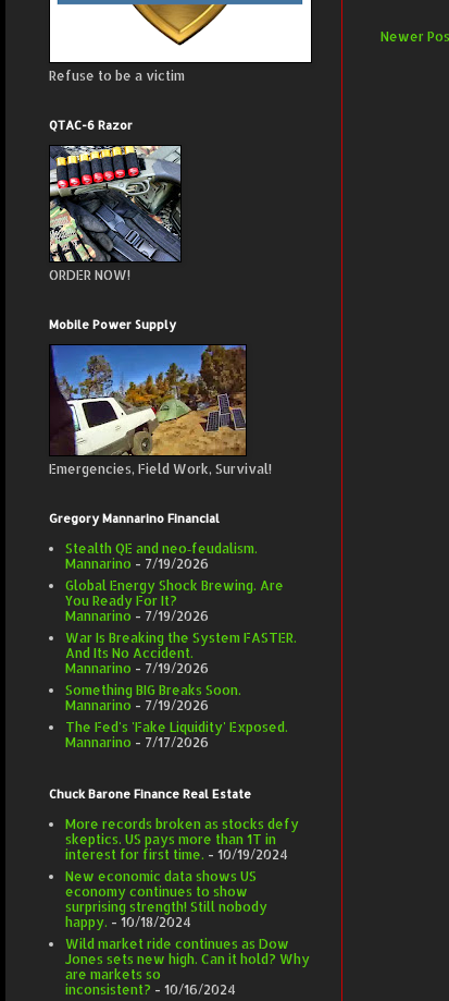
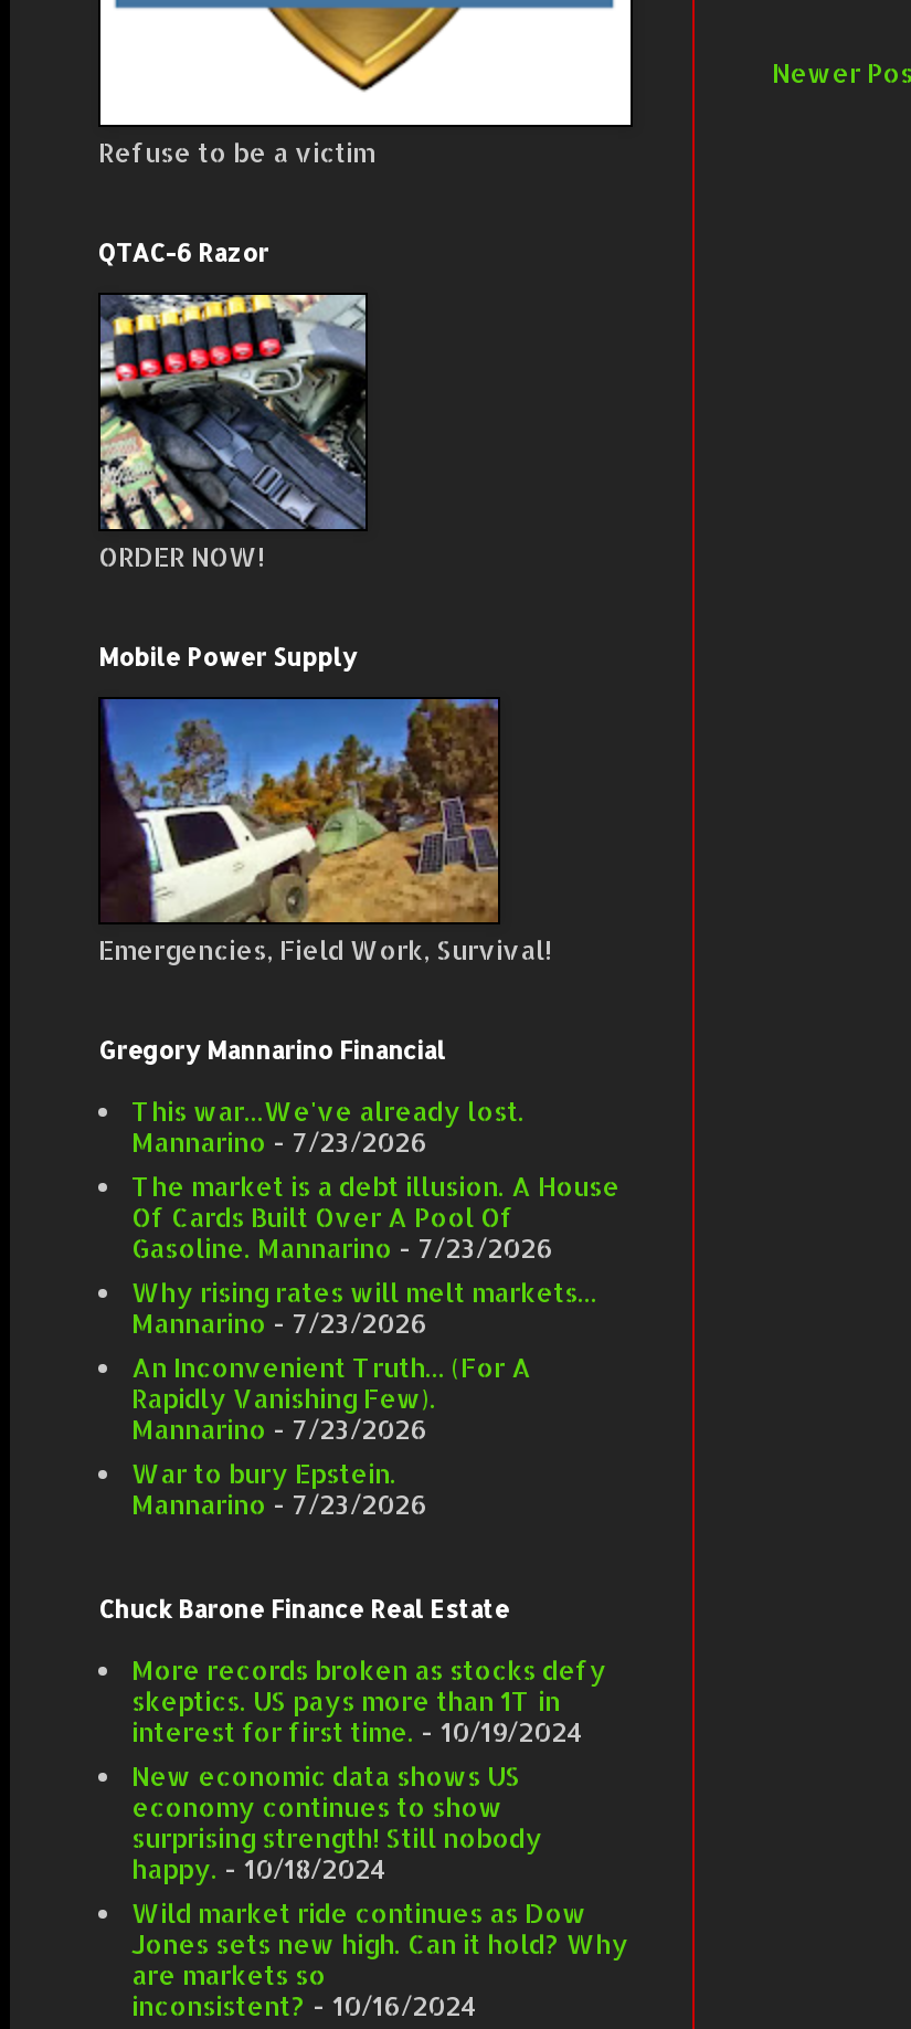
[65,540,297,751] Stealth QE and neo‑feudalism. | Mannarino - 7/19/2026 | Global Energy Shock Brewing. Are | You Ready For It? | Mannarino - 7/19/2026 | War Is Breaking the System FASTER. | And Its No Accident. | Mannarino - 7/19/2026 | Something BIG Breaks Soon. | Mannarino - 7/19/2026 | The Fed's 'Fake Liquidity' Exposed. | Mannarino - 7/17/2026 -> [131,1095,619,1521] This war...We've already lost. | Mannarino - 7/23/2026 | The market is a debt illusion. A House | Of Cards Built Over A Pool Of | Gasoline. Mannarino - 7/23/2026 | Why rising rates will melt markets... | Mannarino - 7/23/2026 | An Inconvenient Truth... (For A | Rapidly Vanishing Few). | Mannarino - 7/23/2026 | War to bury Epstein. | Mannarino - 7/23/2026

